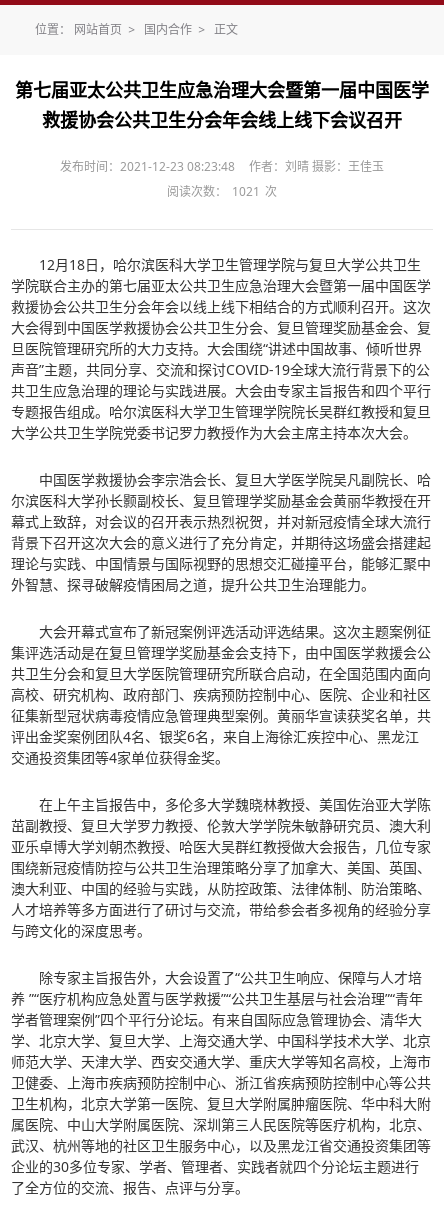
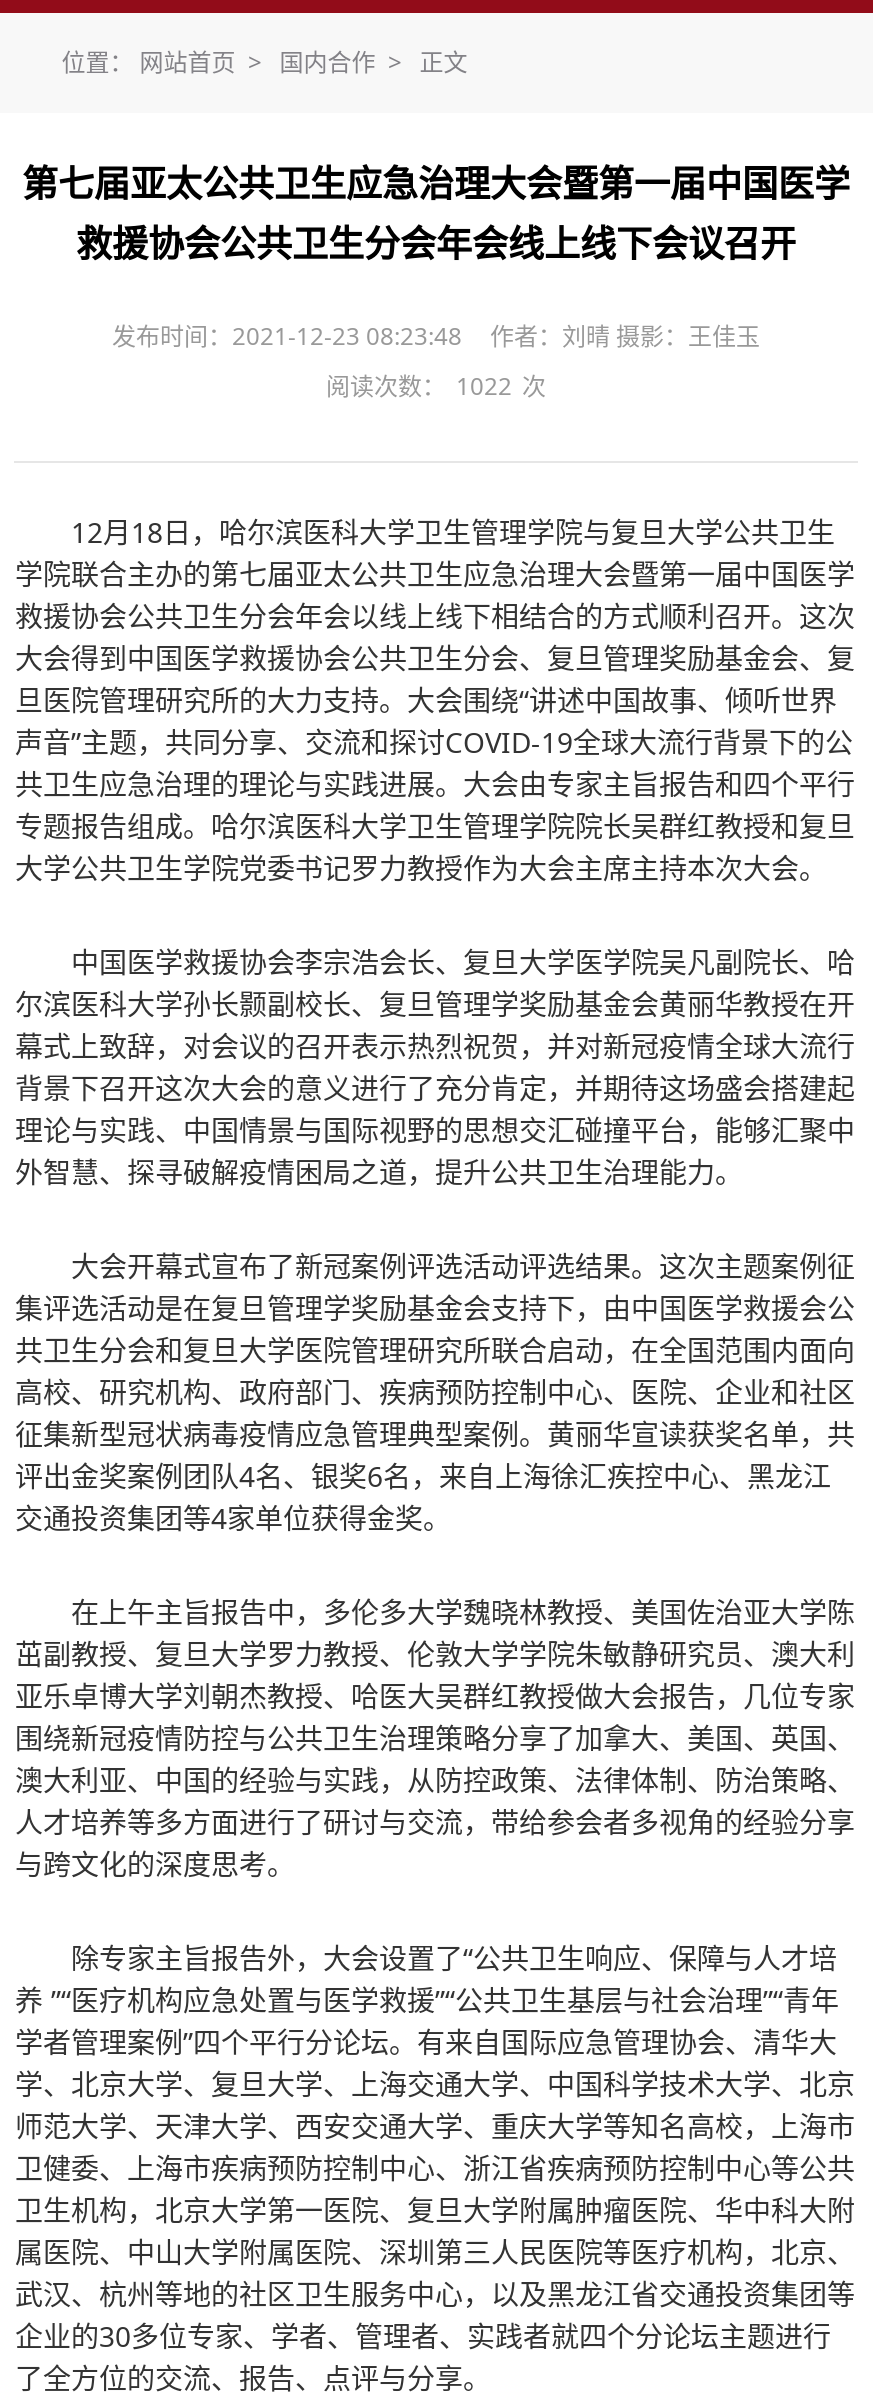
[167,183,277,200] 阅读次数： 1021 次 -> [326,369,546,403] 阅读次数： 1022 次

